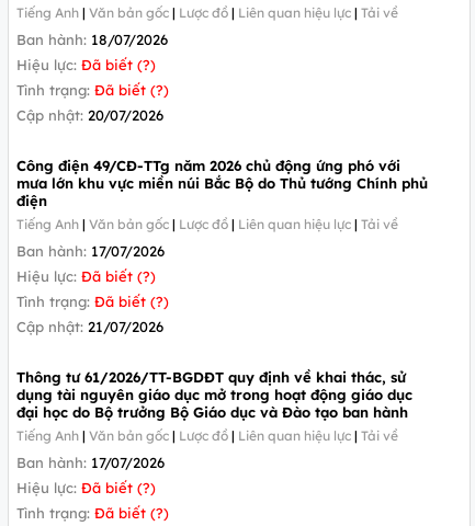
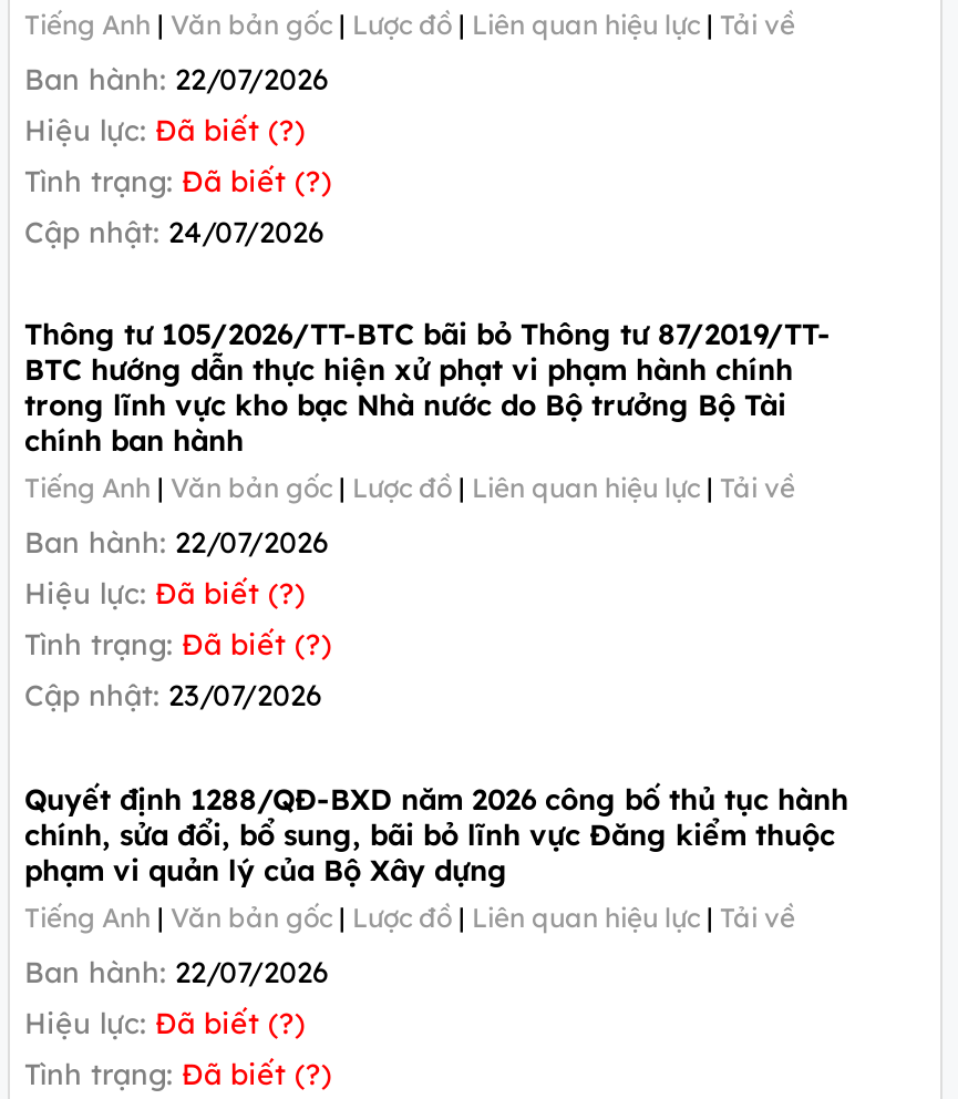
[16,30,167,48] Ban hành: 18/07/2026 -> [24,61,328,97] Ban hành: 22/07/2026
[16,106,163,123] Cập nhật: 20/07/2026 -> [24,214,323,249] Cập nhật: 24/07/2026
[16,156,427,209] Công điện 49/CĐ-TTg năm 2026 chủ động ứng phó với | mưa lớn khu vực miền núi Bắc Bộ do Thủ tướng Chính phủ | điện -> [24,316,831,458] Thông tư 105/2026/TT-BTC bãi bỏ Thông tư 87/2019/TT- | BTC hướng dẫn thực hiện xử phạt vi phạm hành chính | trong lĩnh vực kho bạc Nhà nước do Bộ trưởng Bộ Tài | chính ban hành
[16,242,164,259] Ban hành: 17/07/2026 -> [24,524,328,560] Ban hành: 22/07/2026
[16,317,163,335] Cập nhật: 21/07/2026 -> [24,677,321,713] Cập nhật: 23/07/2026
[16,368,412,421] Thông tư 61/2026/TT-BGDĐT quy định về khai thác, sử | dụng tài nguyên giáo dục mở trong hoạt động giáo dục | đại học do Bộ trưởng Bộ Giáo dục và Đào tạo ban hành -> [24,780,848,886] Quyết định 1288/QĐ-BXD năm 2026 công bố thủ tục hành | chính, sửa đổi, bổ sung, bãi bỏ lĩnh vực Đăng kiểm thuộc | phạm vi quản lý của Bộ Xây dựng
[16,454,164,471] Ban hành: 17/07/2026 -> [24,953,328,988] Ban hành: 22/07/2026

